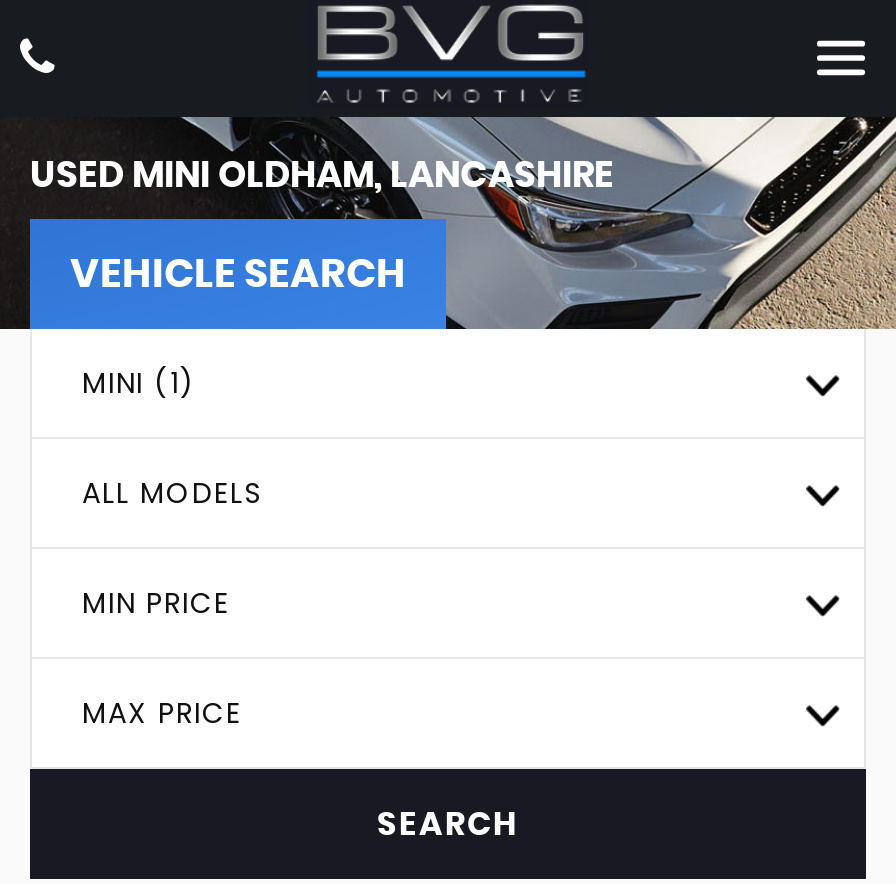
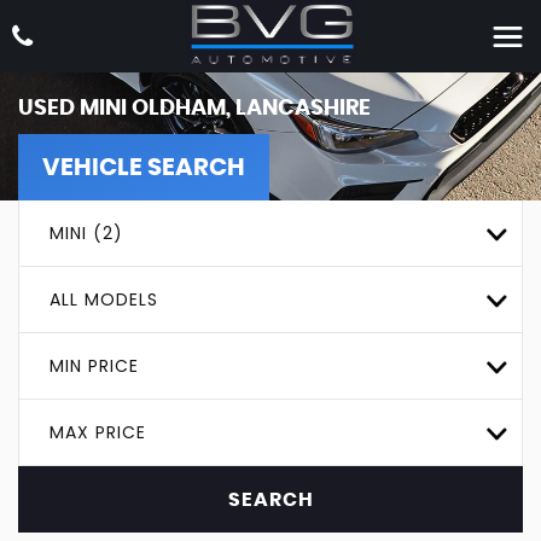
[82,363,196,403] MINI (1) -> [50,221,123,245] MINI (2)

